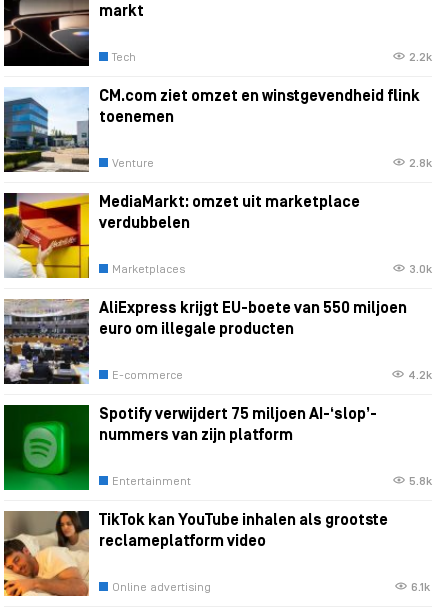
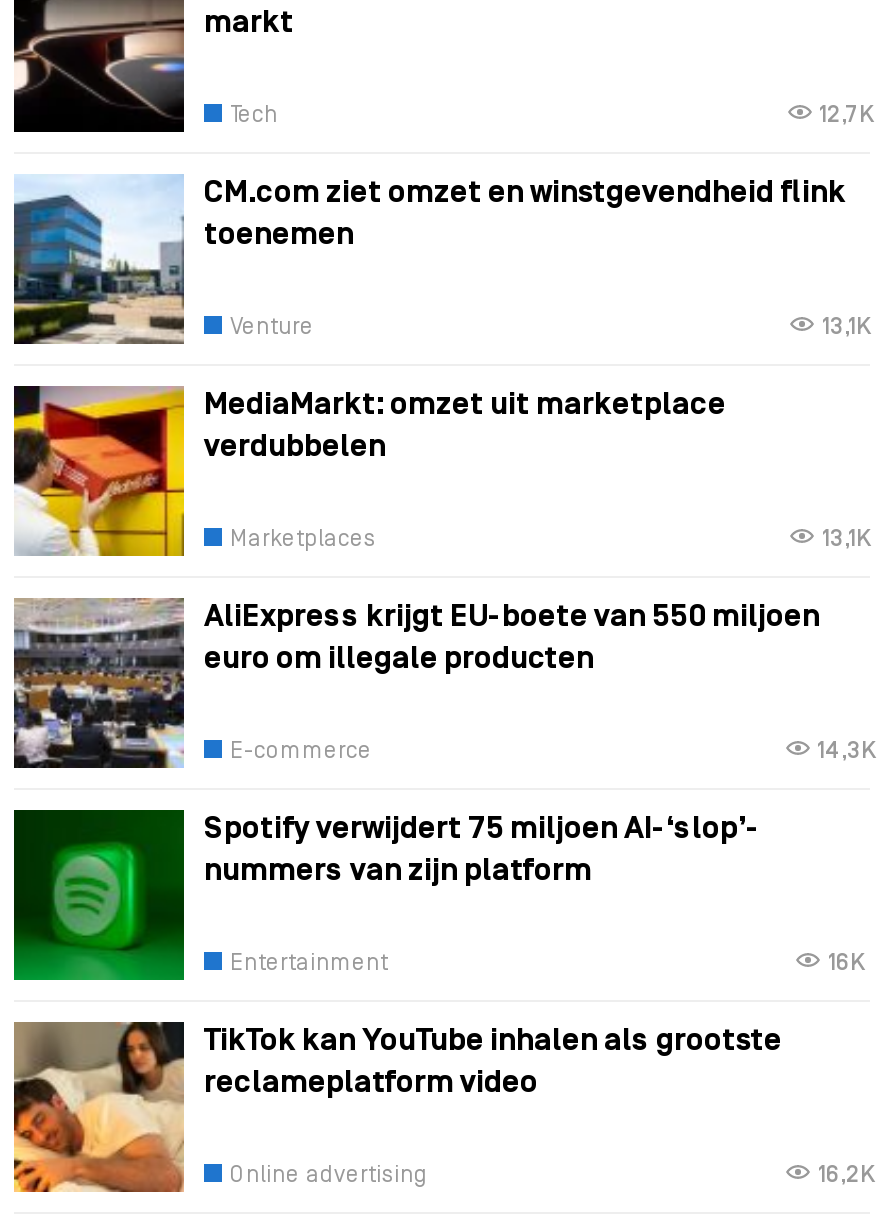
[408,52,431,64] 2.2k -> [819,104,873,128] 12,7K
[408,158,431,170] 2.8k -> [822,316,870,340] 13,1K
[408,264,431,276] 3.0k -> [822,528,870,552] 13,1K
[408,370,432,382] 4.2k -> [817,740,875,764] 14,3K
[408,476,431,488] 5.8k -> [828,952,864,976] 16K
[410,582,429,594] 6.1k -> [818,1164,874,1188] 16,2K

